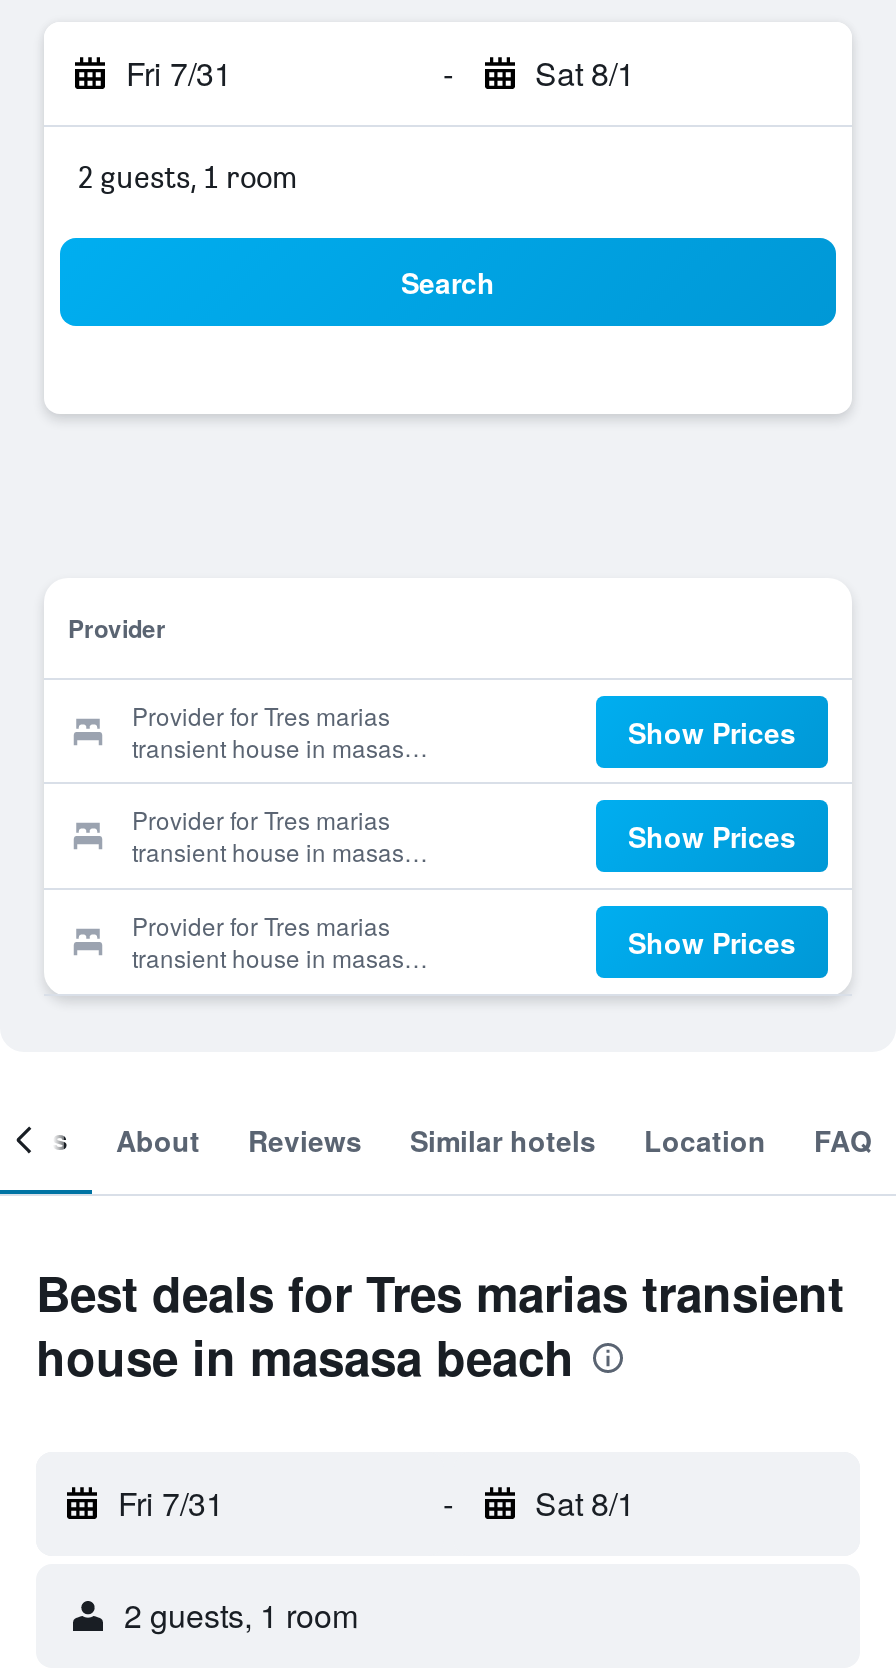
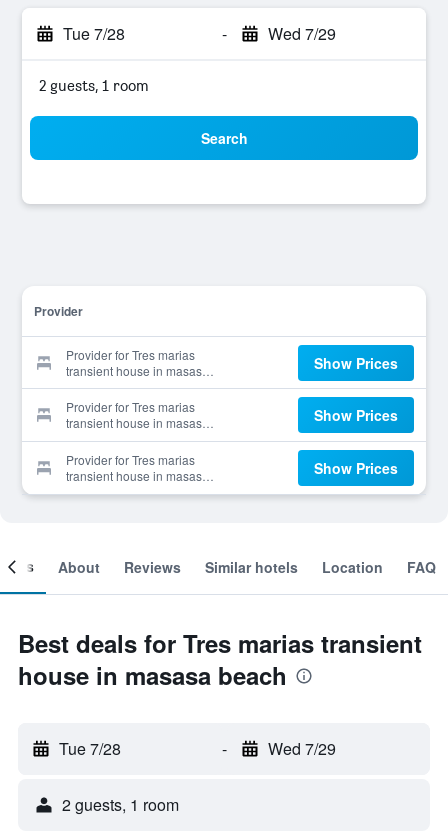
[126,50,232,96] Fri 7/31 -> [63,22,125,45] Tue 7/28
[535,50,635,96] Sat 8/1 -> [267,22,335,45] Wed 7/29
[118,1480,224,1526] Fri 7/31 -> [59,737,121,760] Tue 7/28
[535,1480,635,1526] Sat 8/1 -> [267,737,335,760] Wed 7/29

